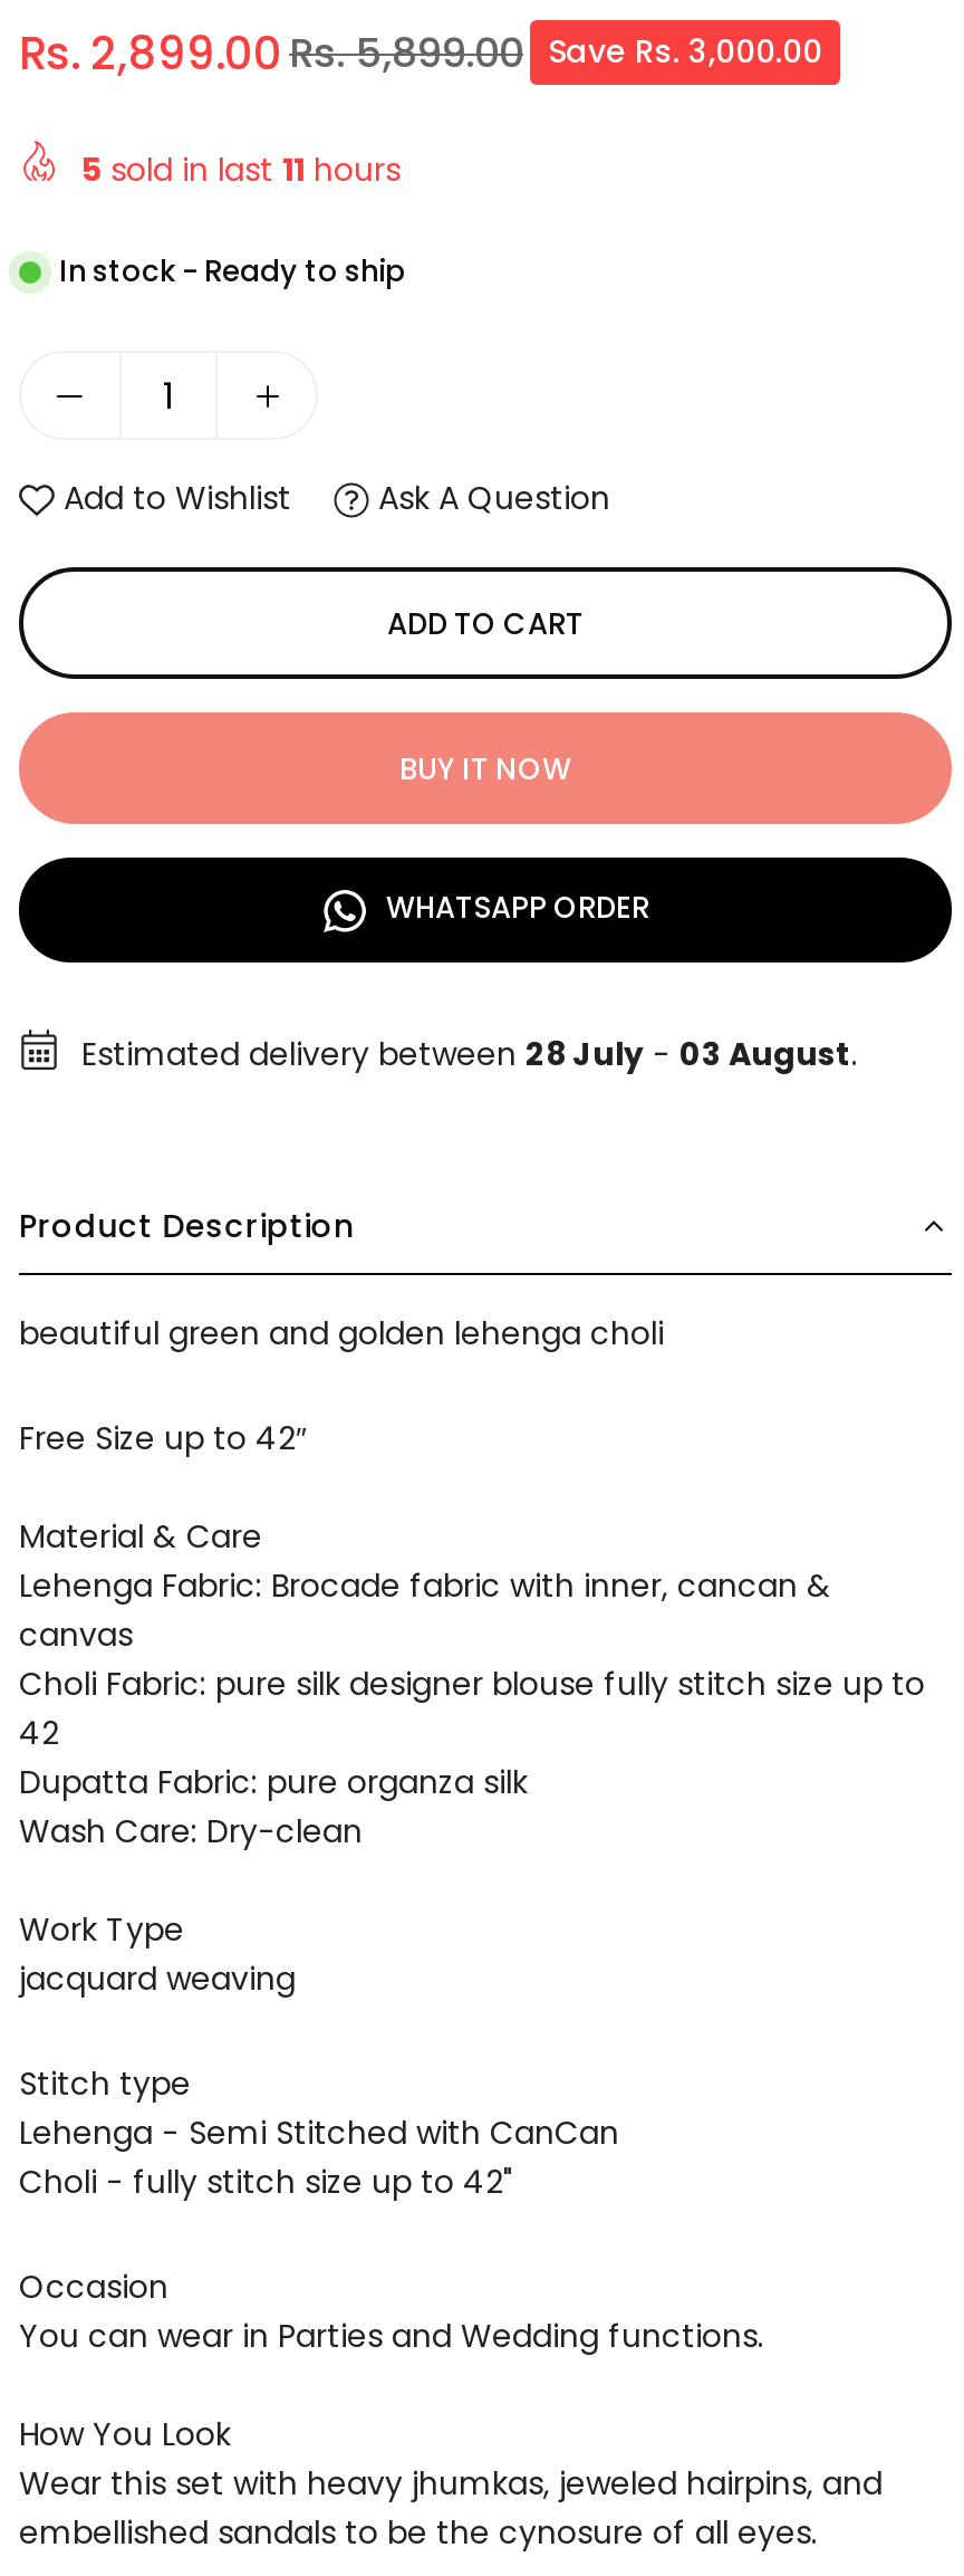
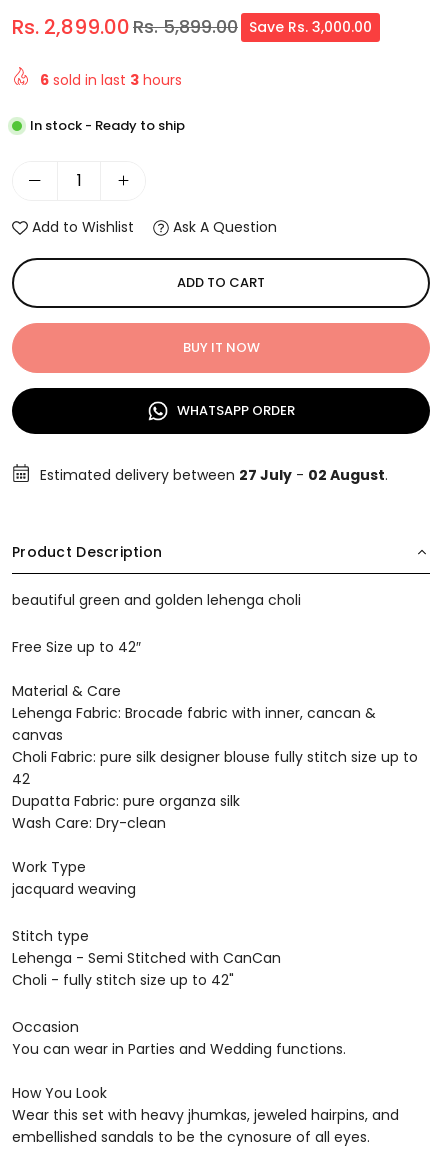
[81,148,401,193] 5 sold in last 11 hours -> [40,70,182,90] 6 sold in last 3 hours
[81,1031,858,1076] Estimated delivery between 28 July - 03 August. -> [40,465,388,485] Estimated delivery between 27 July - 02 August.

